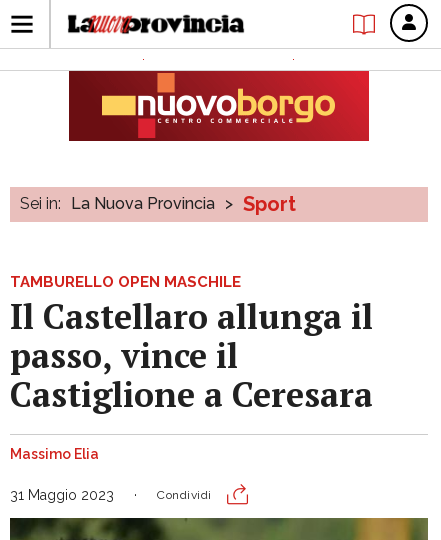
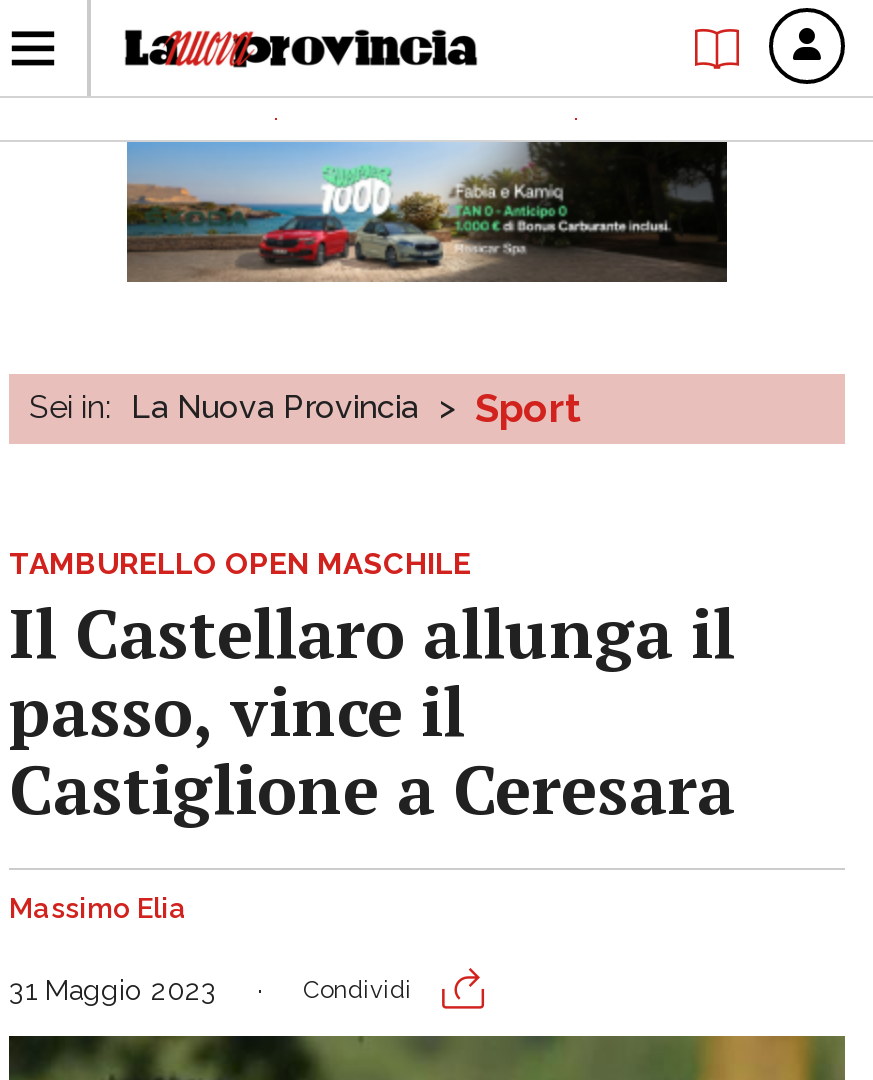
[68,70,370,142] [image] -> [125,140,729,284] [image]

